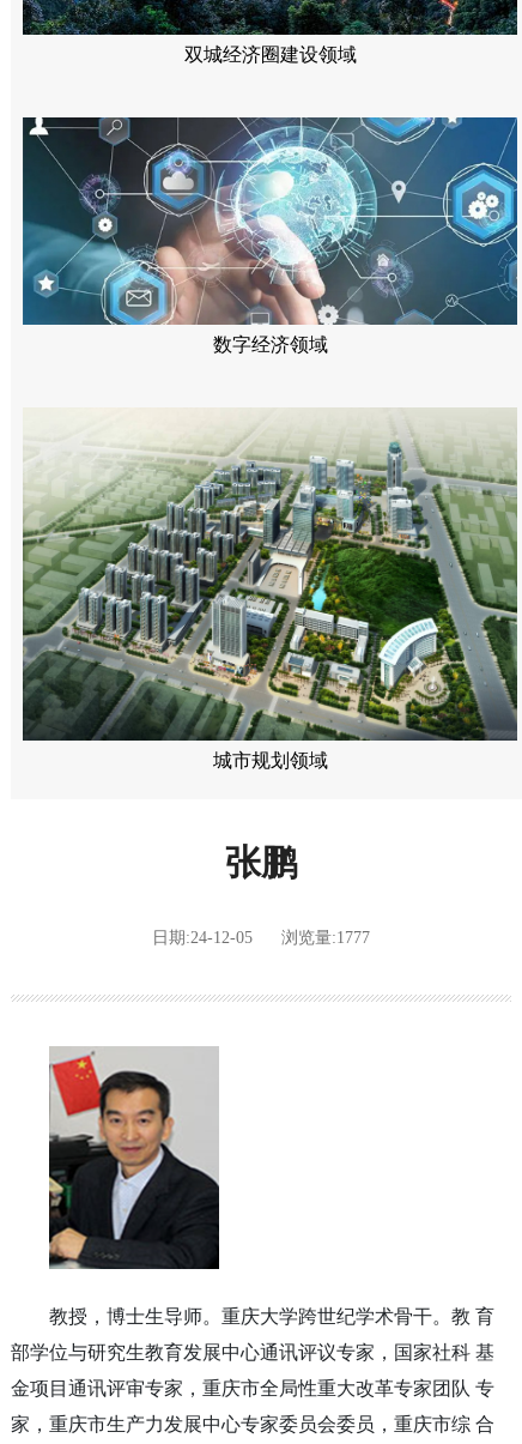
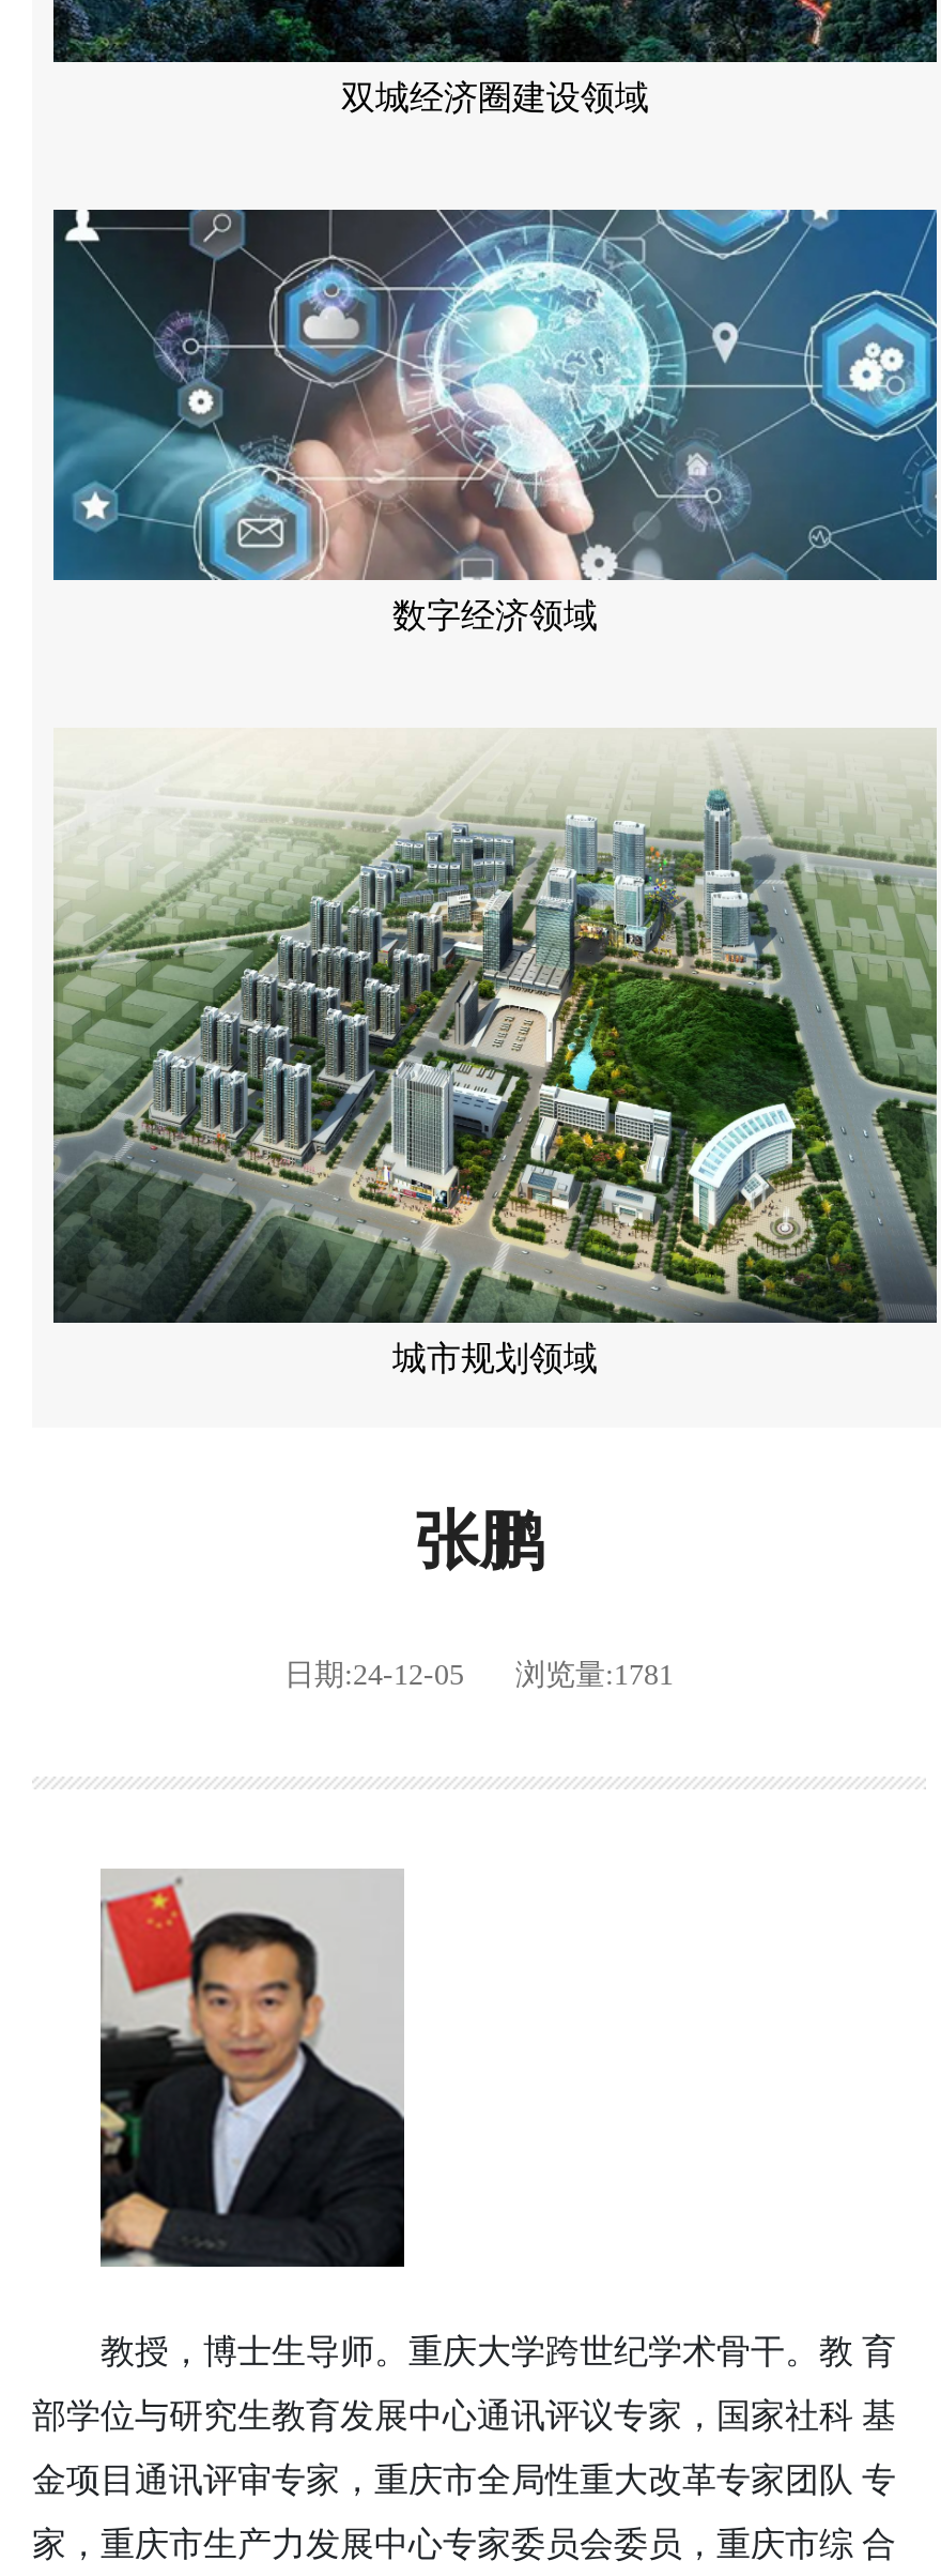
[152,929,370,947] 日期:24-12-05 浏览量:1777 -> [284,1659,674,1691] 日期:24-12-05 浏览量:1781

